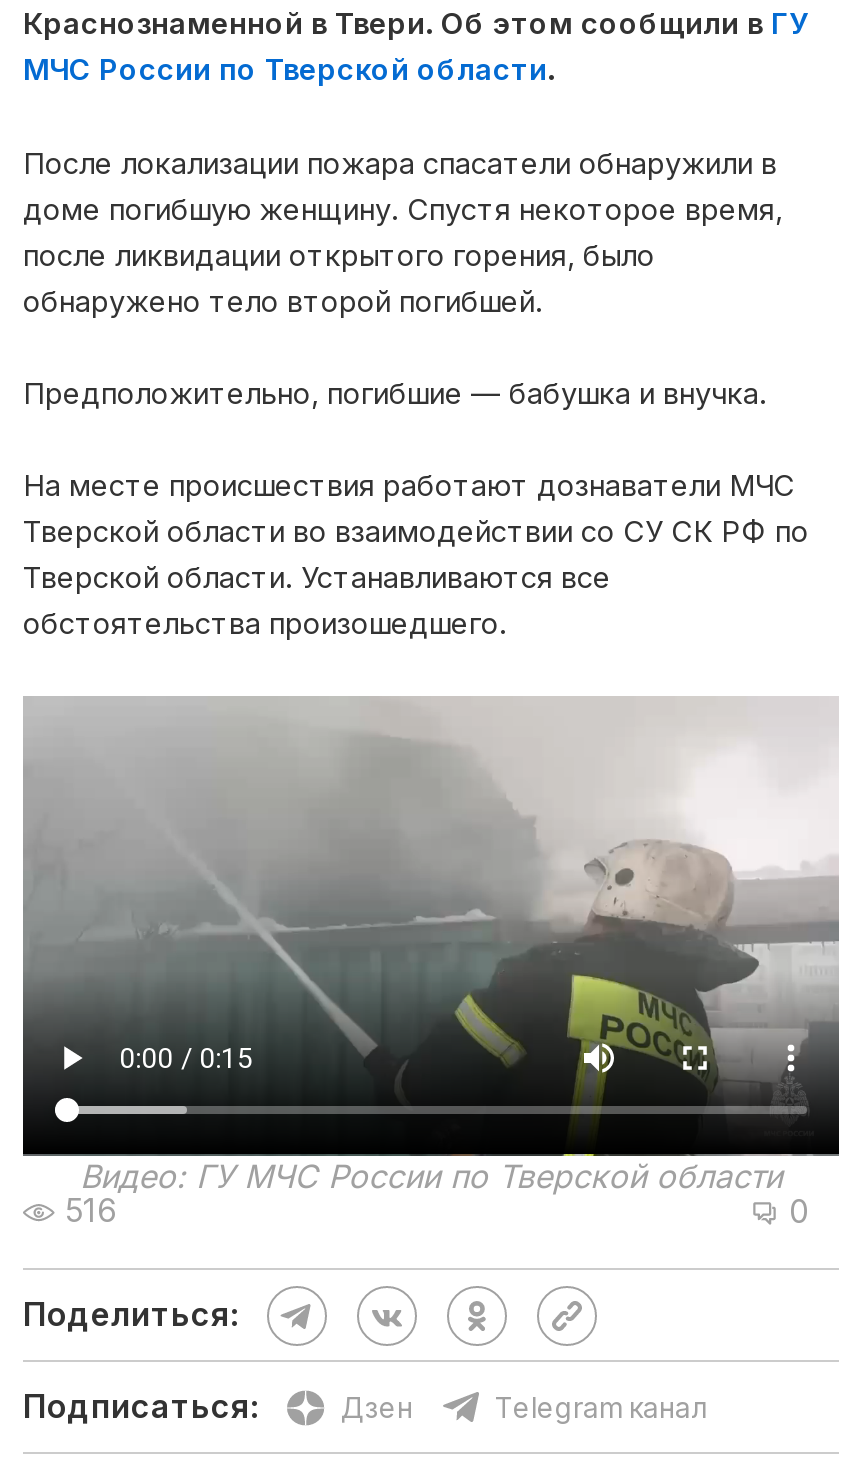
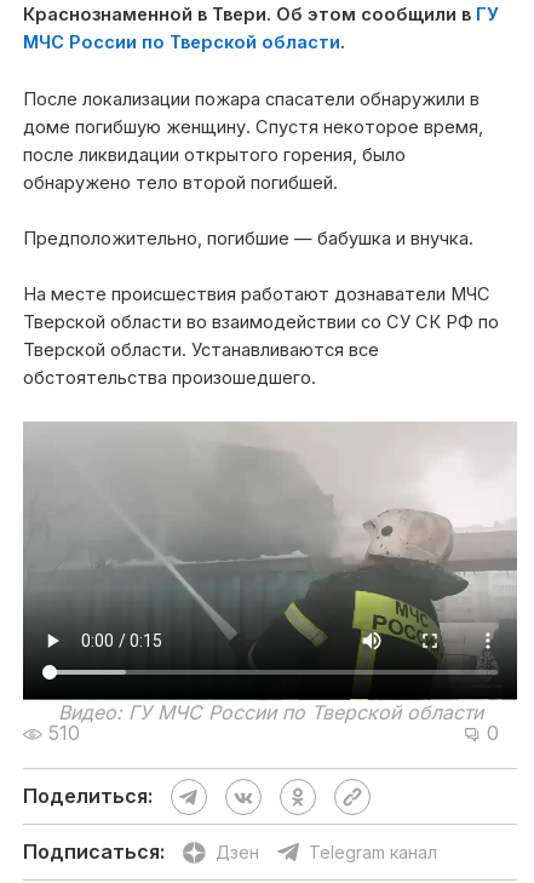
[55,1191,117,1231] 516 -> [42,721,80,745] 510

